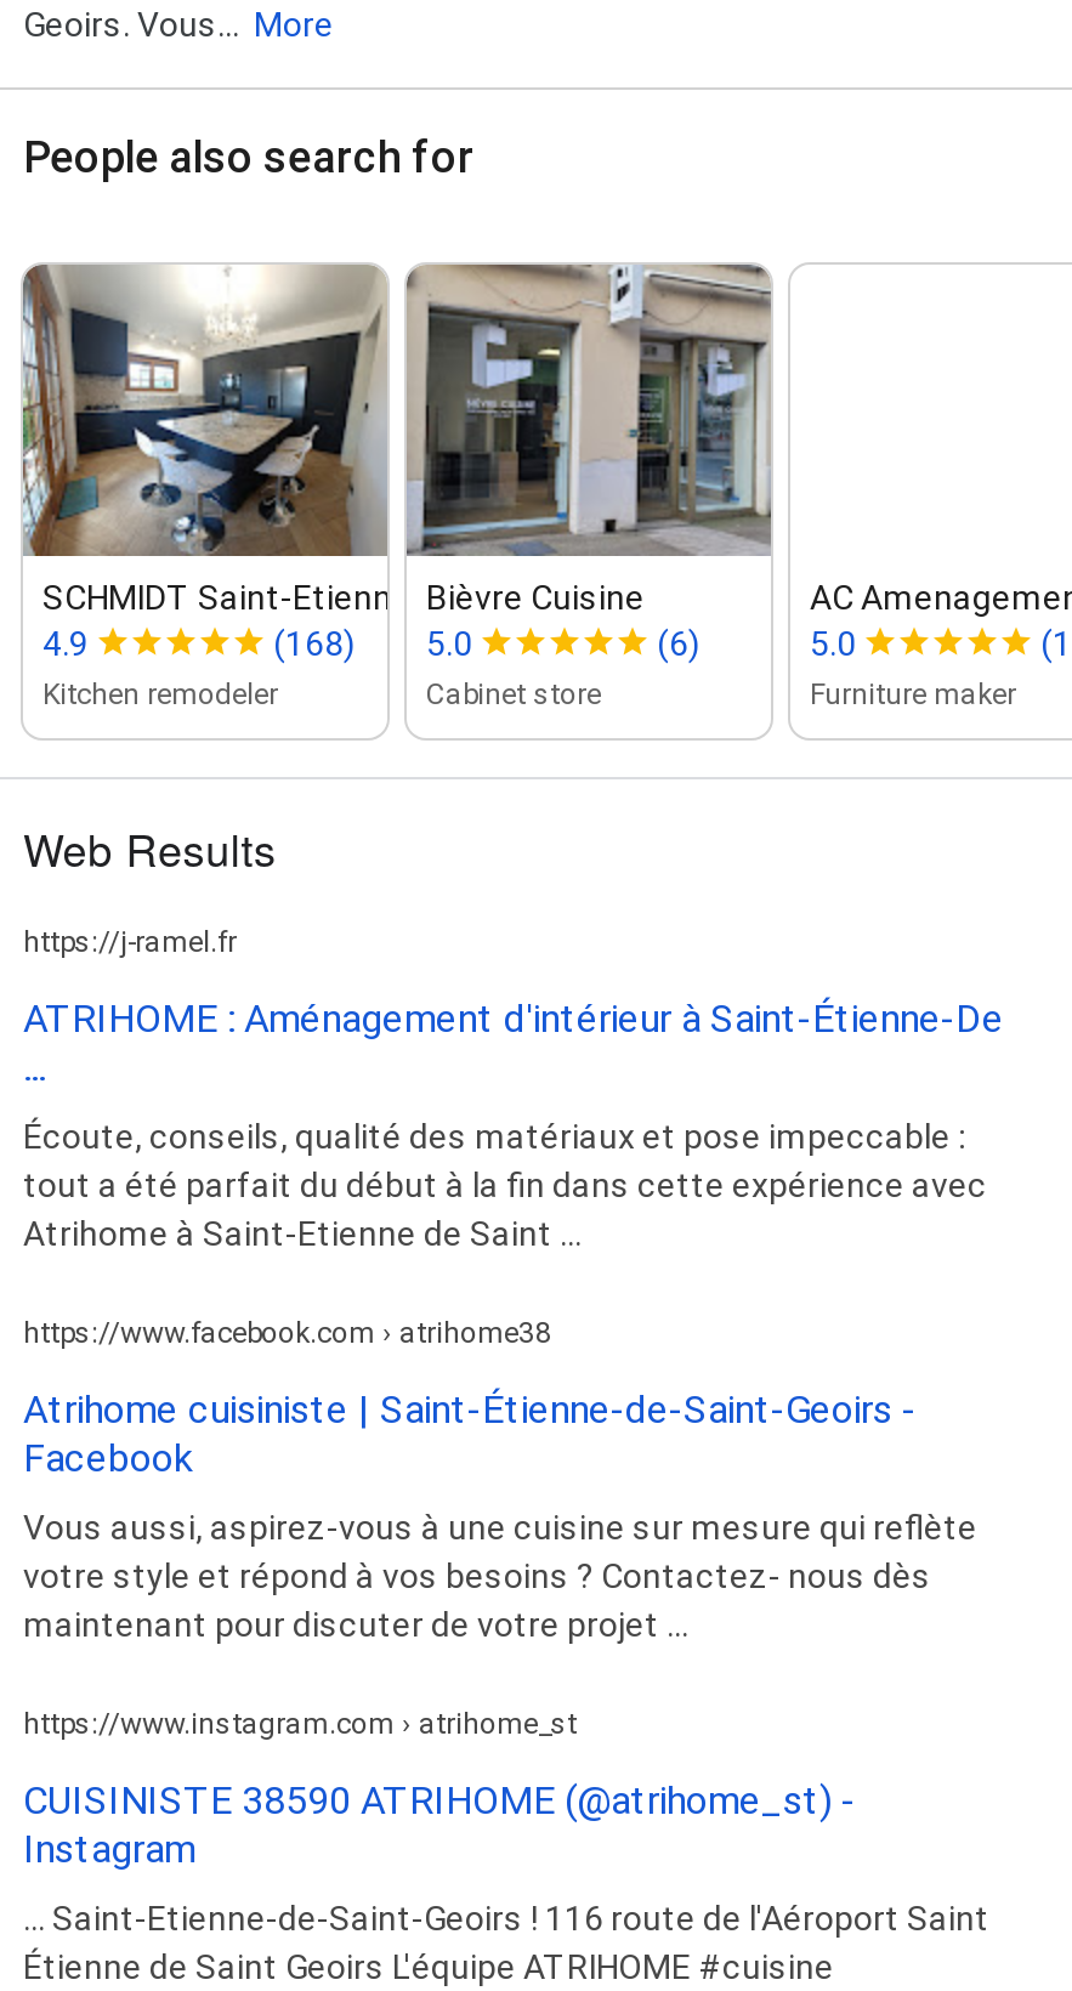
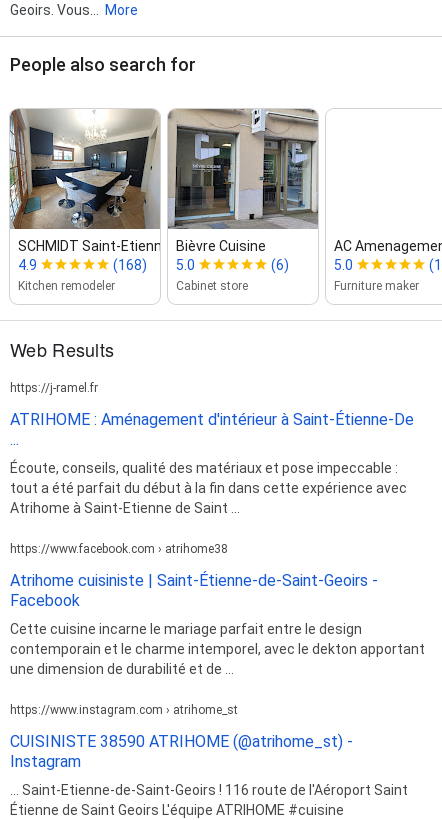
[23,1507,977,1643] Vous aussi, aspirez-vous à une cuisine sur mesure qui reflète | votre style et répond à vos besoins ? Contactez- nous dès | maintenant pour discuter de votre projet ... -> [10,621,425,677] Cette cuisine incarne le mariage parfait entre le design | contemporain et le charme intemporel, avec le dekton apportant | une dimension de durabilité et de ...

